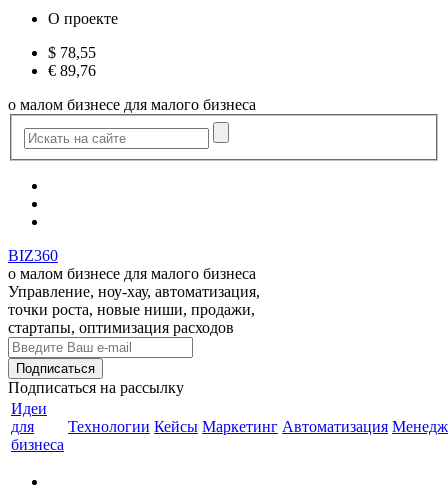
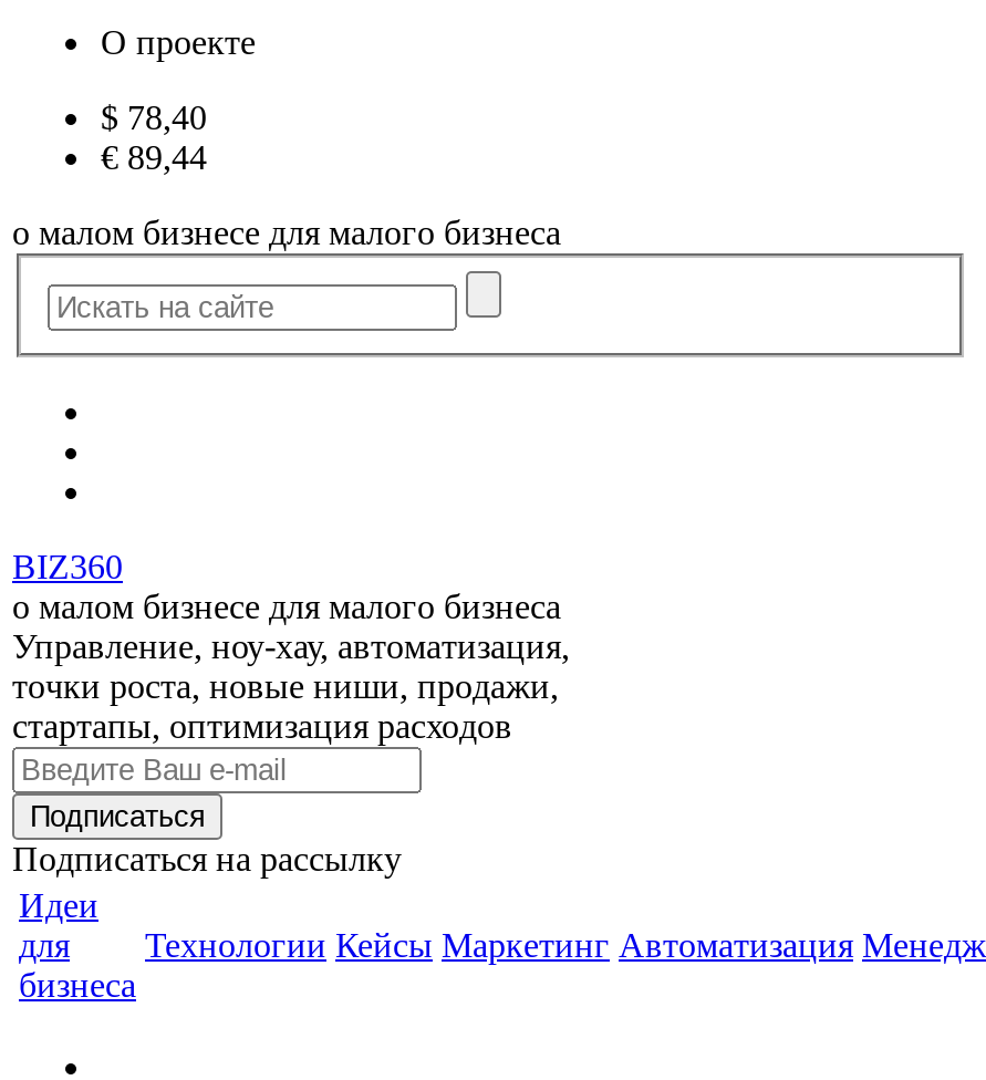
[48,44,96,61] $78,55 -> [101,98,207,136] $78,40
[48,62,96,79] €89,76 -> [101,138,207,176] €89,44

